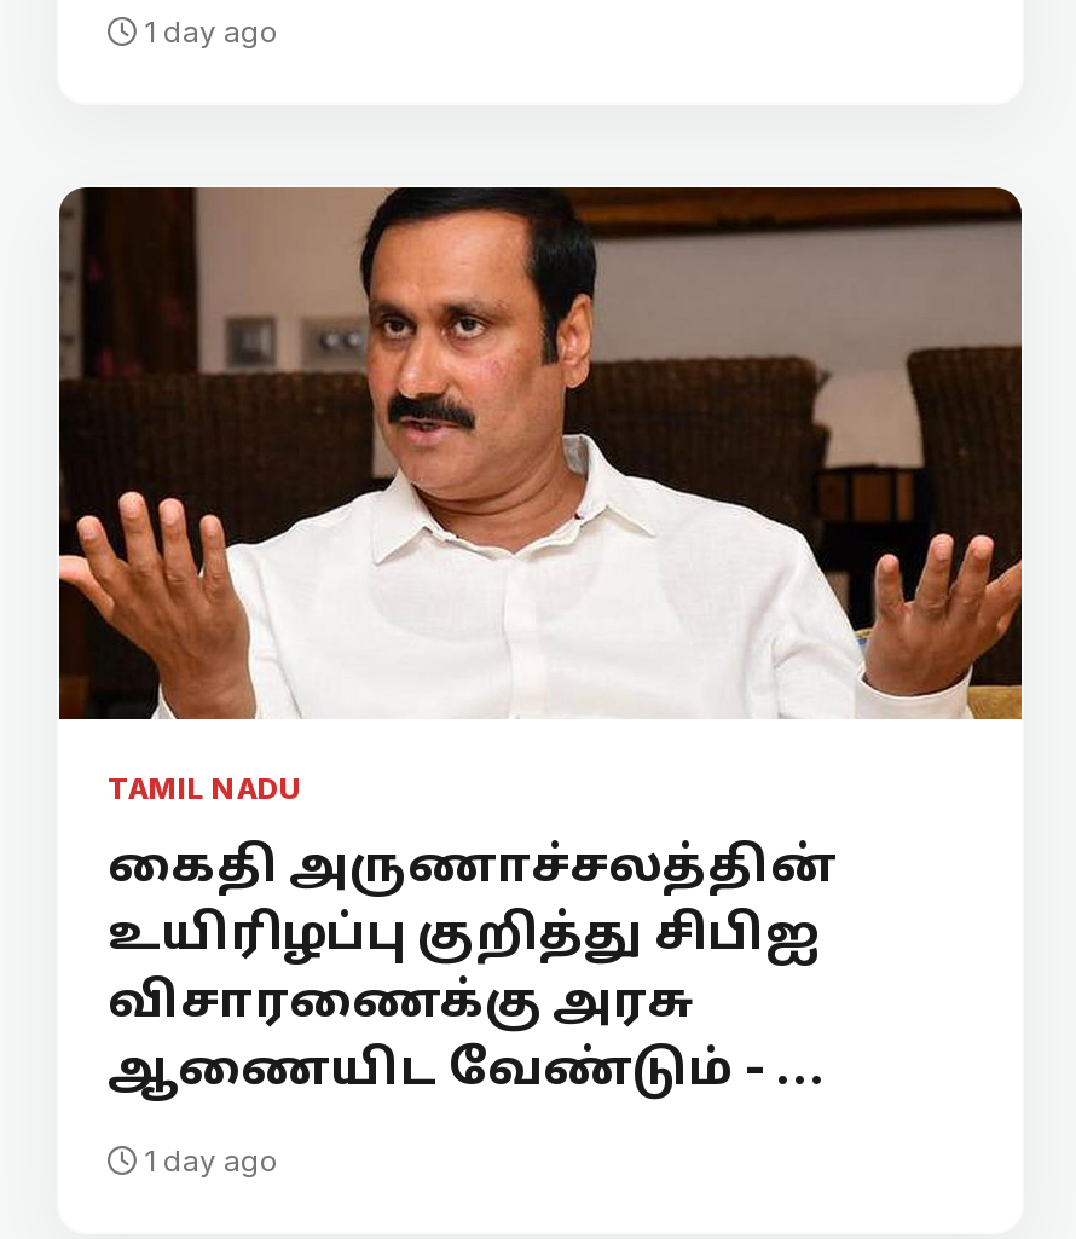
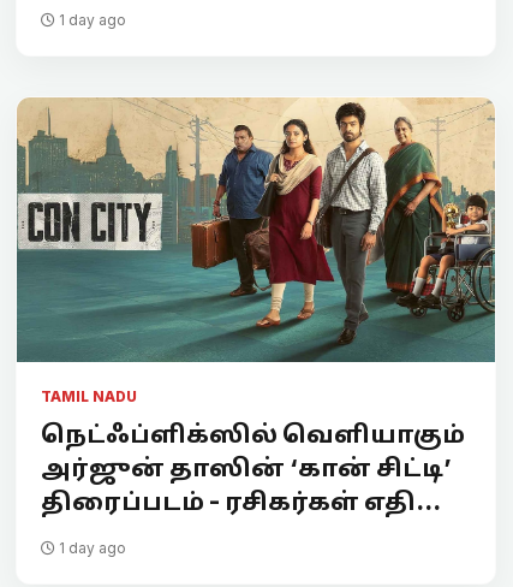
[57,185,1024,722] [image] -> [16,97,496,363] [image]
[108,835,838,1096] கைதி அருணாச்சலத்தின் | உயிரிழப்பு குறித்து சிபிஐ | விசாரணைக்கு அரசு | ஆணையிட வேண்டும் - ... -> [41,420,465,516] நெட்ஃப்ளிக்ஸில் வெளியாகும் | அர்ஜுன் தாஸின் ‘கான் சிட்டி’ | திரைப்படம் - ரசிகர்கள் எதி...

